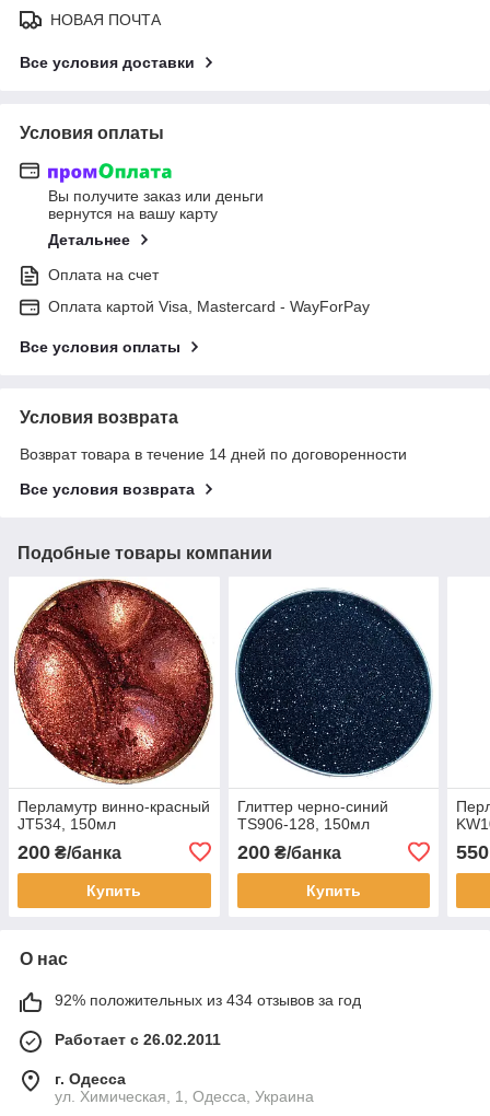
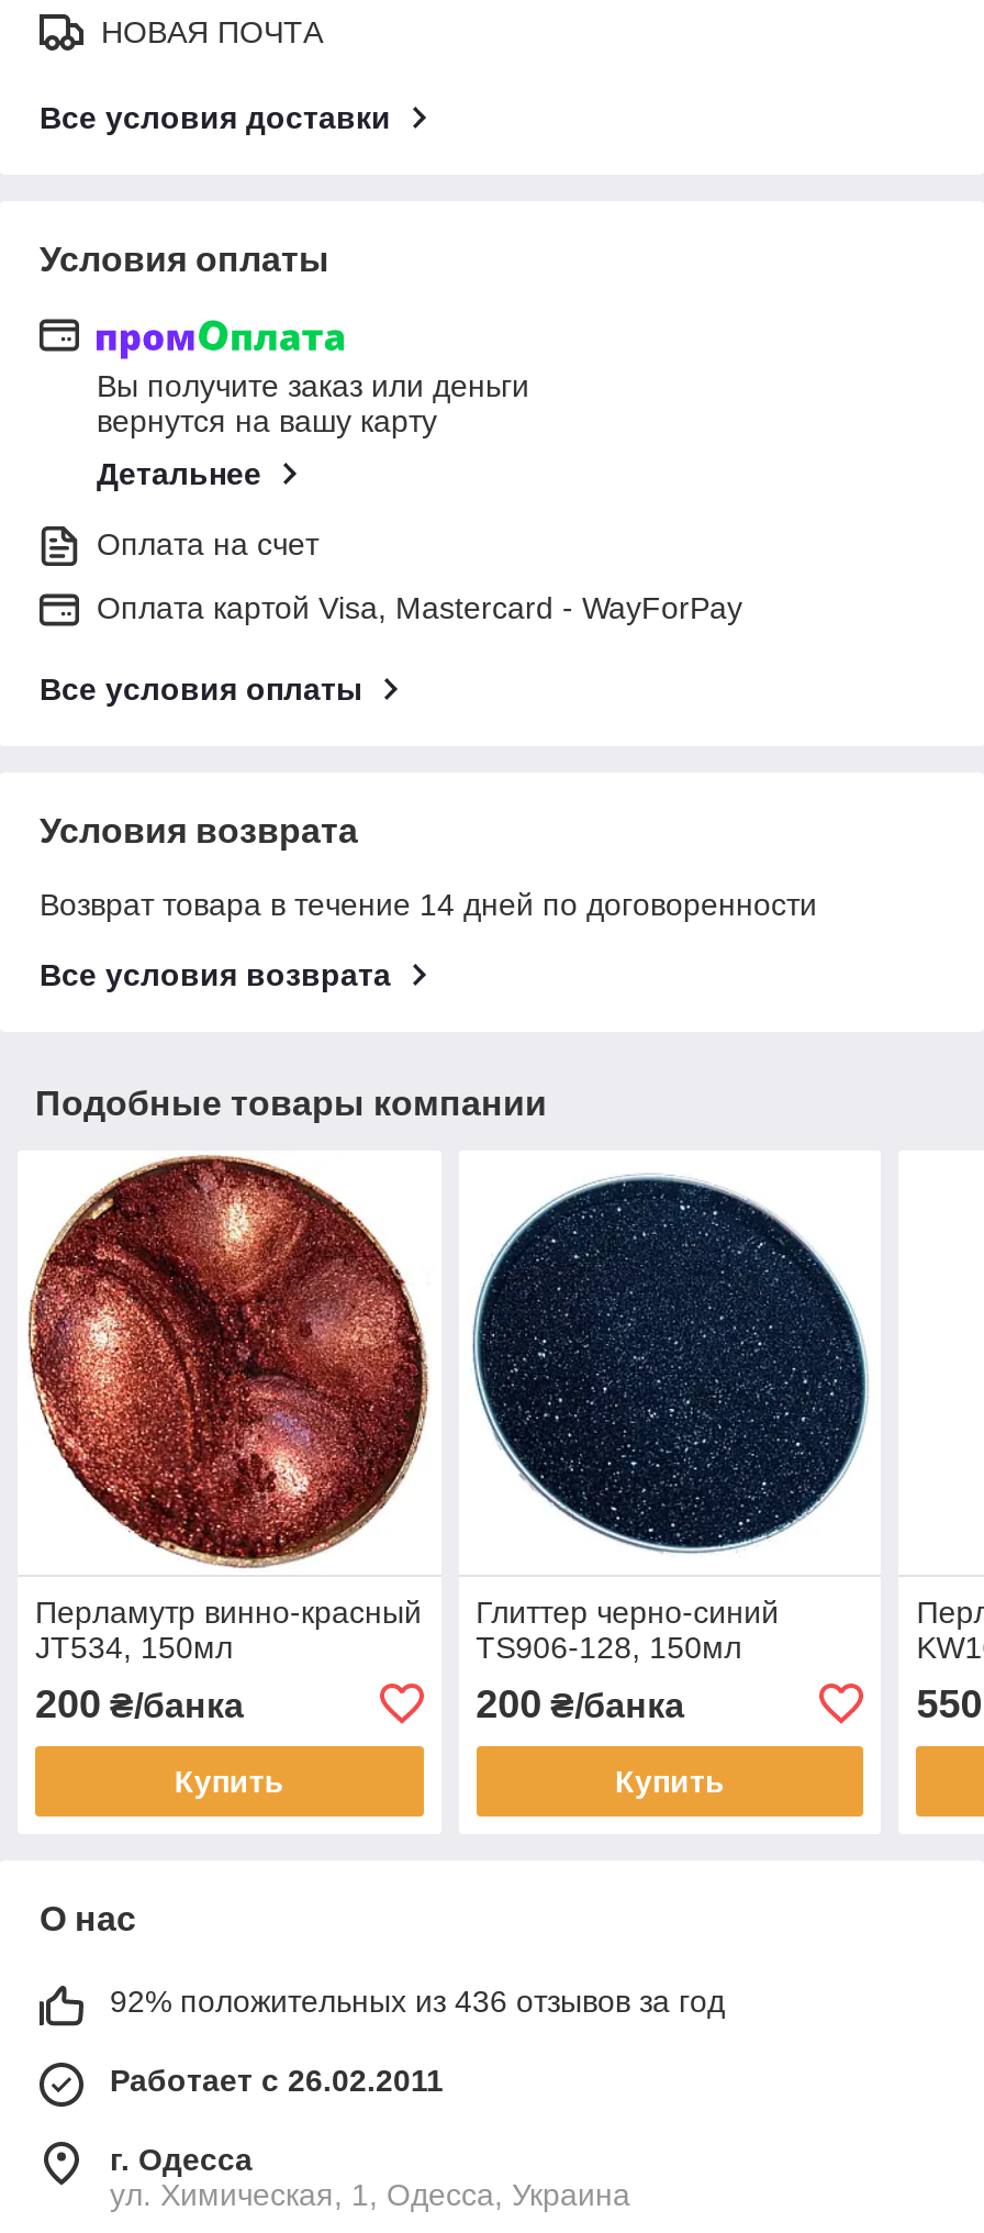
[55,991,361,1008] 92% положительных из 434 отзывов за год -> [110,1983,725,2018] 92% положительных из 436 отзывов за год

